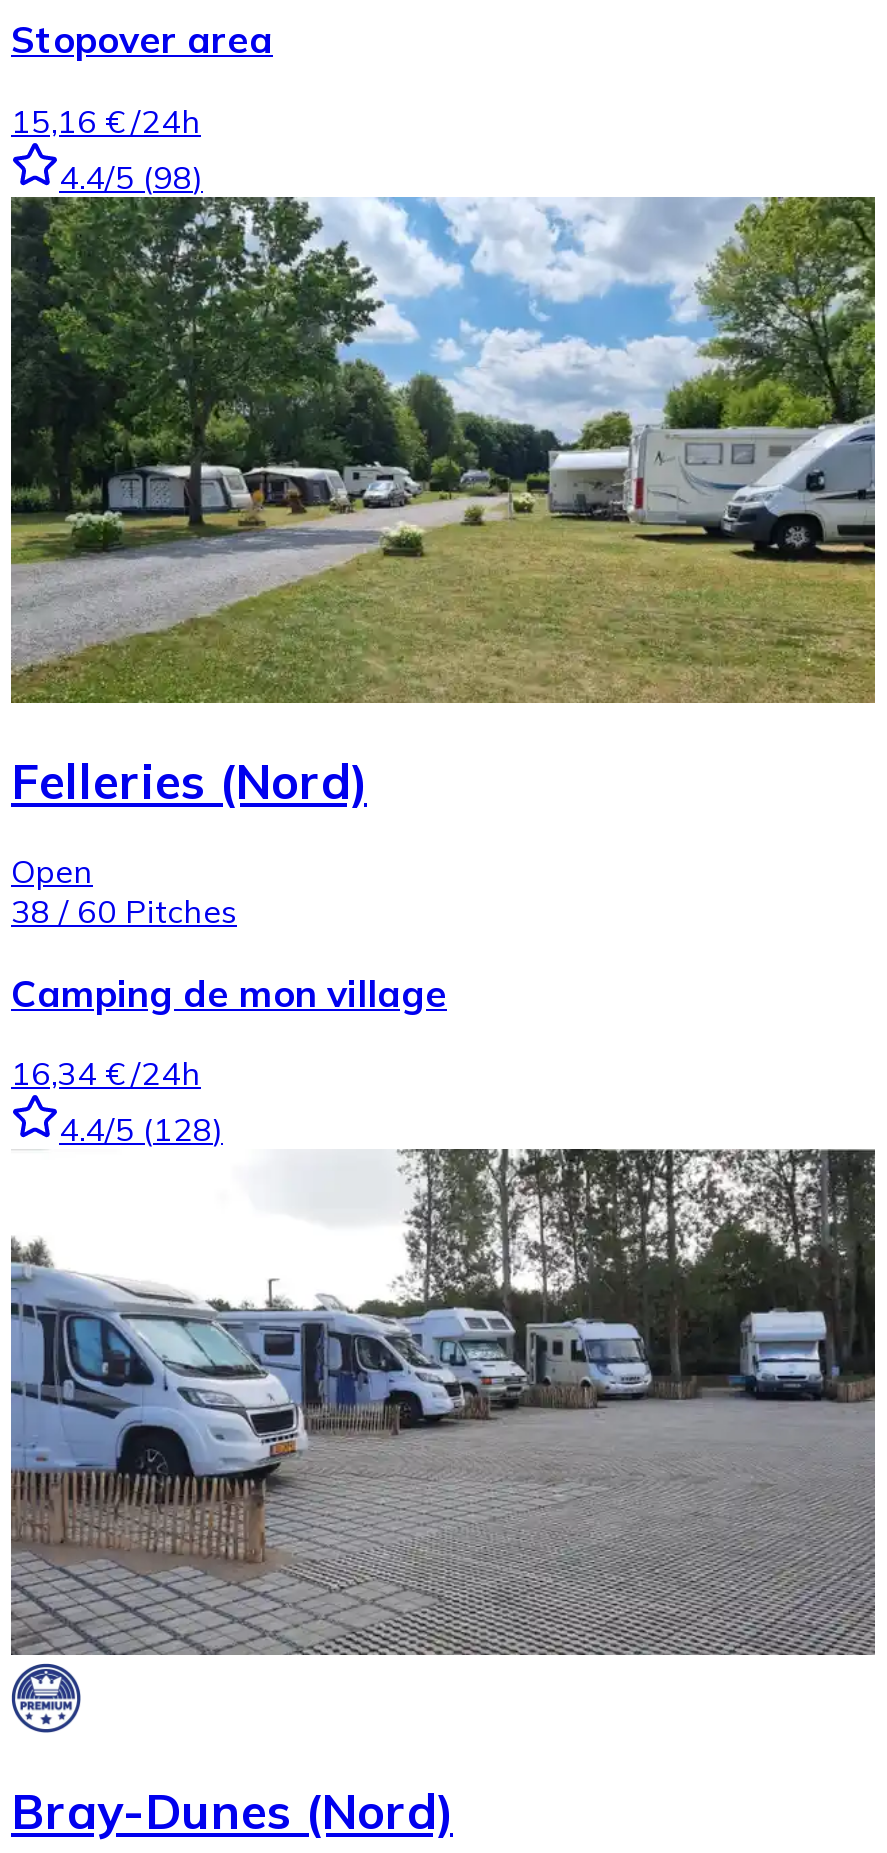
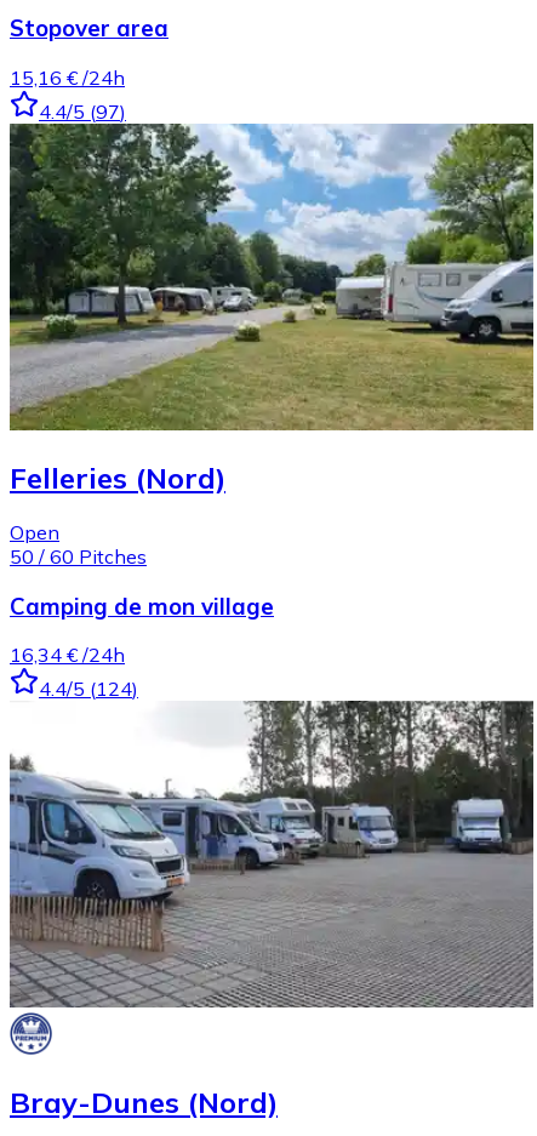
[59,157,203,197] 4.4/5 (98) -> [39,99,126,124] 4.4/5 (97)
[11,891,237,931] 38 / 60 Pitches -> [10,544,147,568] 50 / 60 Pitches
[59,1110,223,1150] 4.4/5 (128) -> [39,677,138,701] 4.4/5 (124)

